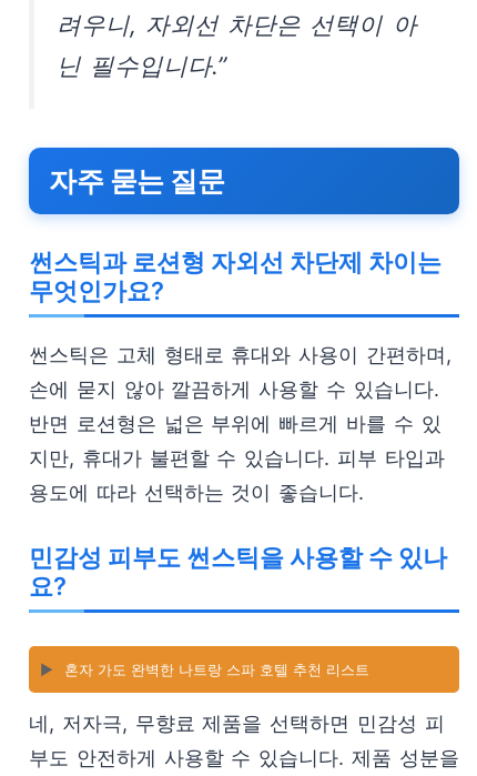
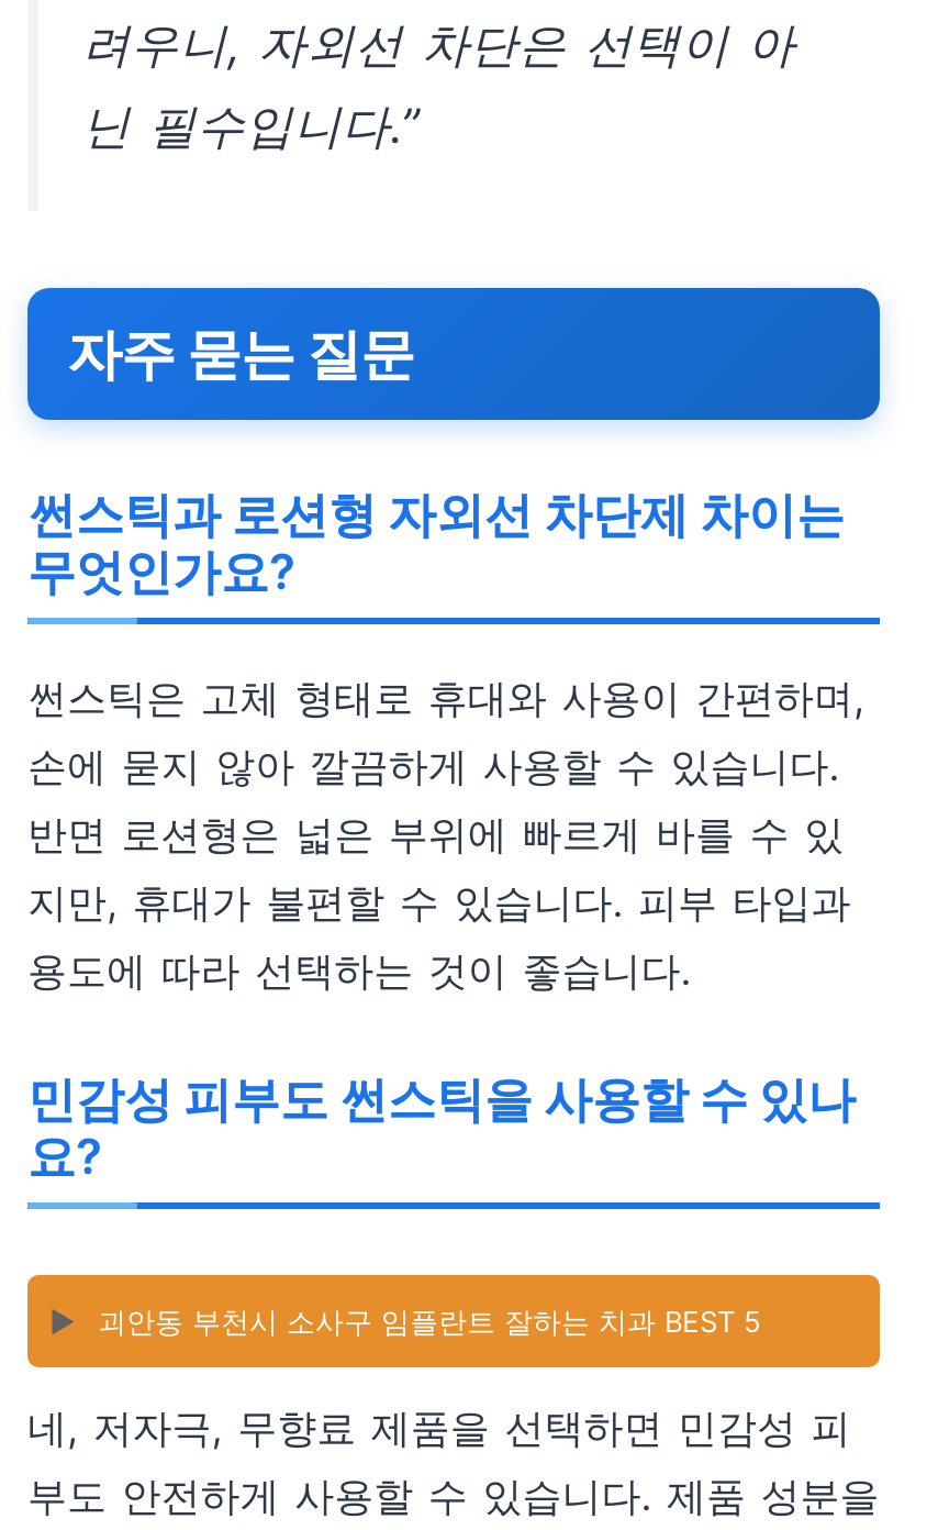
[64,661,369,678] 혼자 가도 완벽한 나트랑 스파 호텔 추천 리스트 -> [98,1304,761,1339] 괴안동 부천시 소사구 임플란트 잘하는 치과 BEST 5

